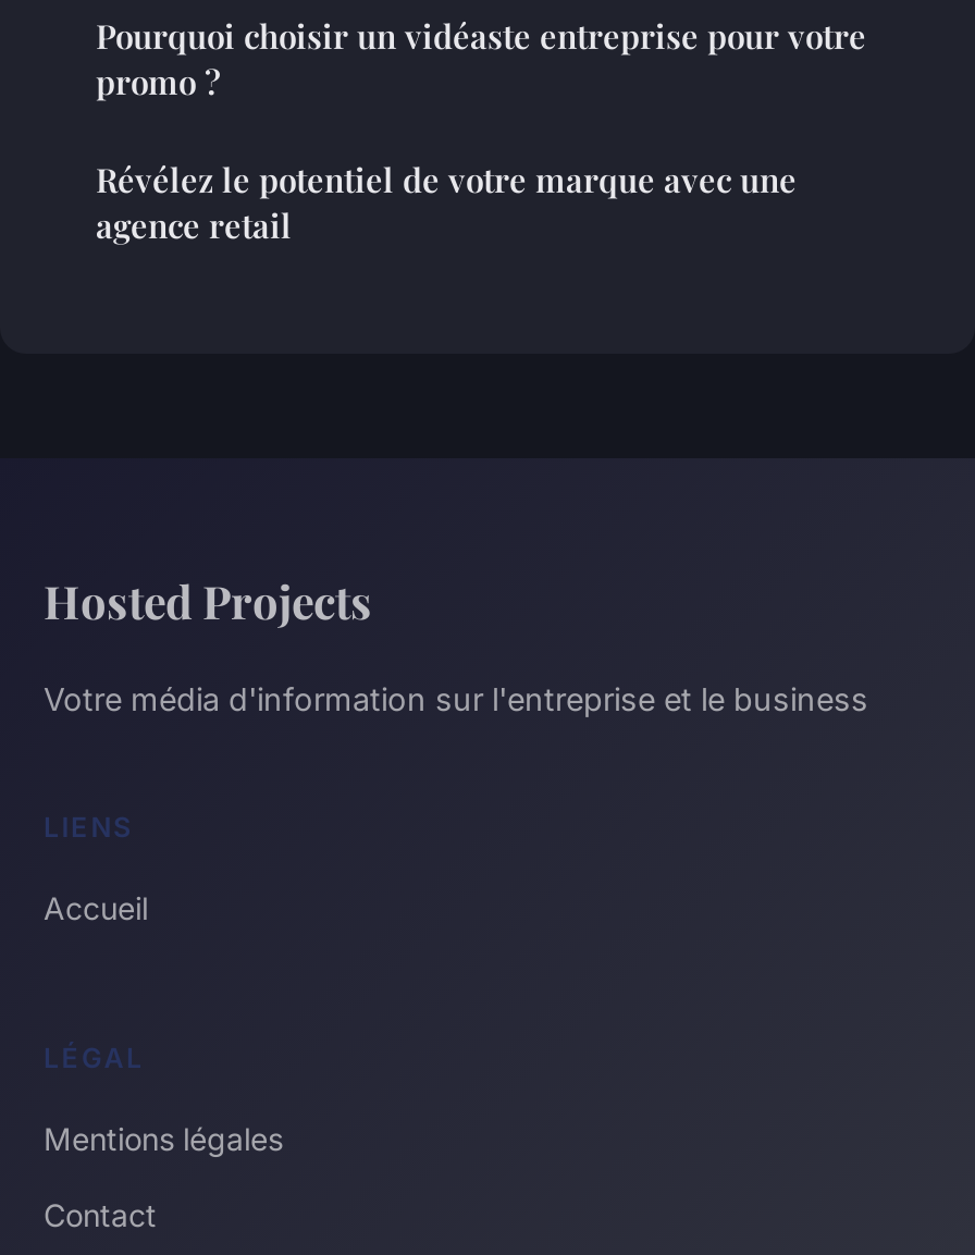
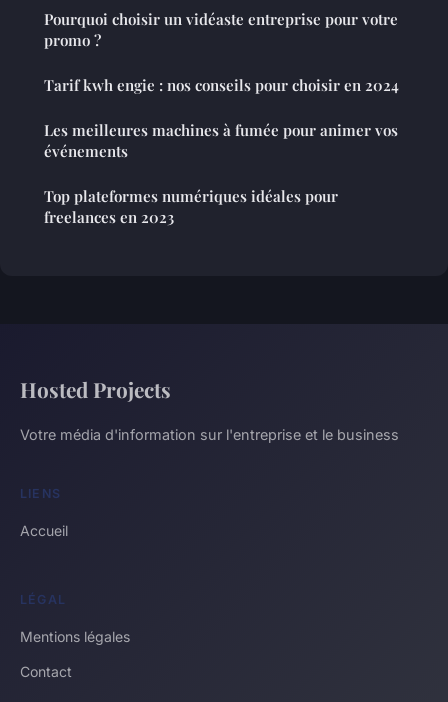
[96,158,797,247] Révélez le potentiel de votre marque avec une | agence retail -> [44,75,399,227] Tarif kwh engie : nos conseils pour choisir en 2024 | Les meilleures machines à fumée pour animer vos | événements | Top plateformes numériques idéales pour | freelances en 2023

